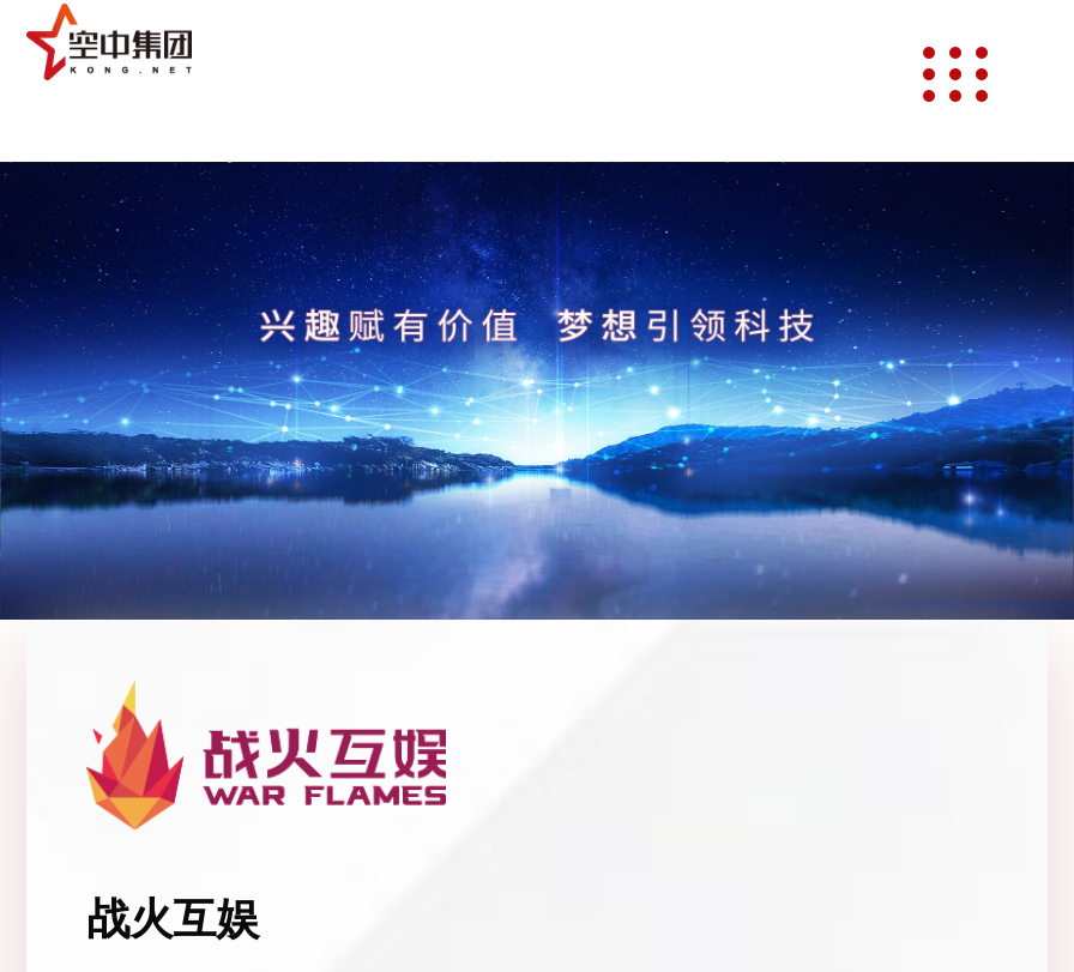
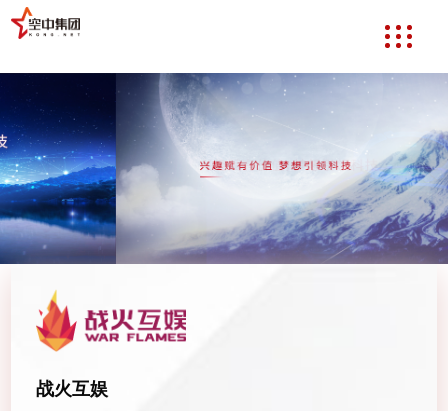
[7,159,1067,620] [image] -> [3,72,445,264] [image]

